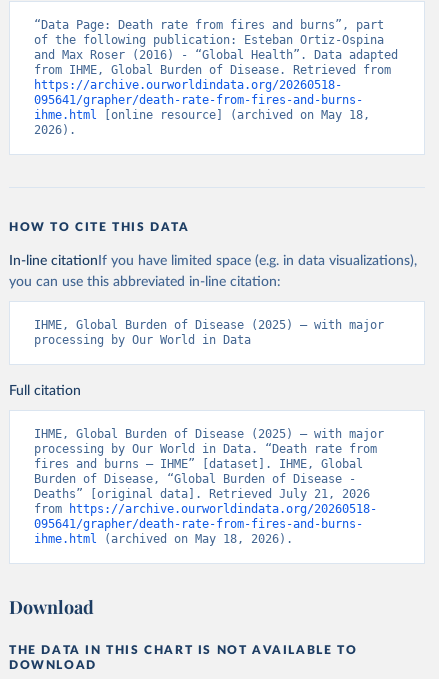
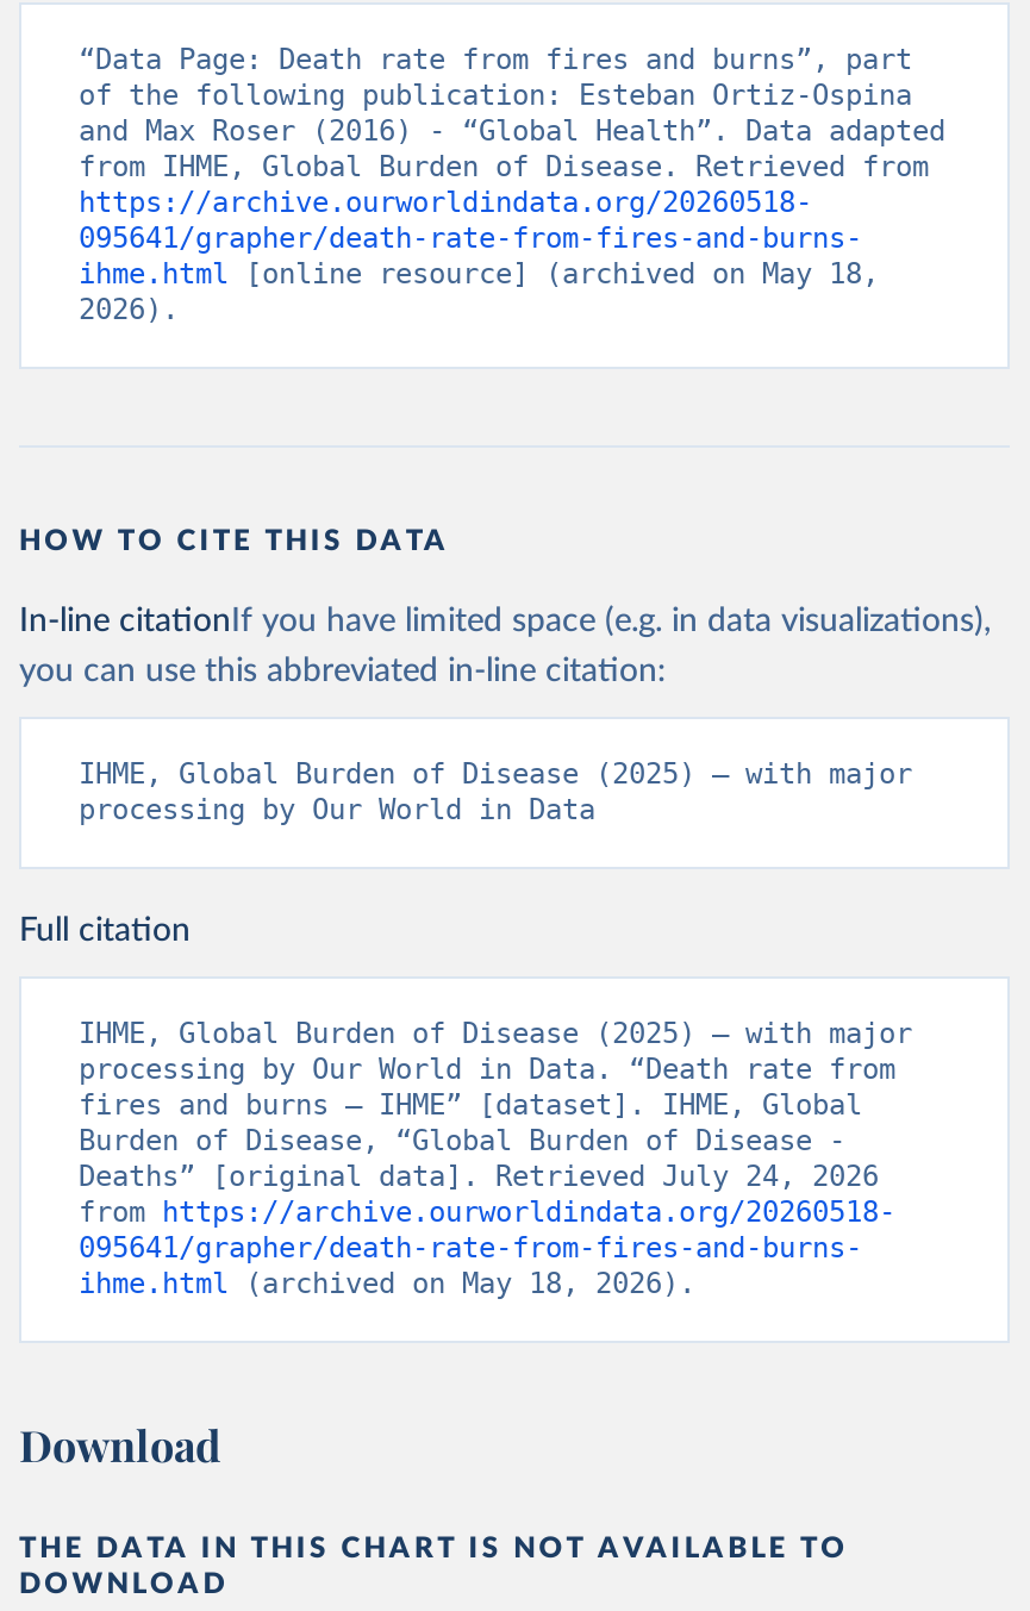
[34,487,370,501] Deaths” [original data]. Retrieved July 21, 2026 -> [79,1160,879,1193] Deaths” [original data]. Retrieved July 24, 2026

